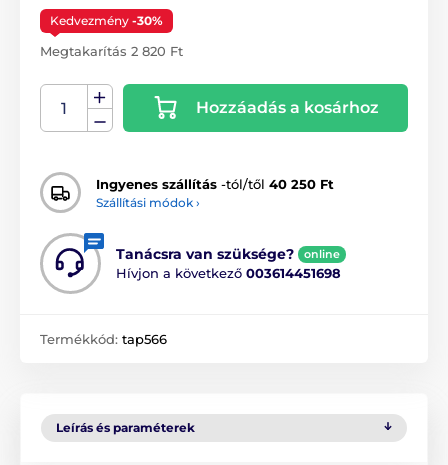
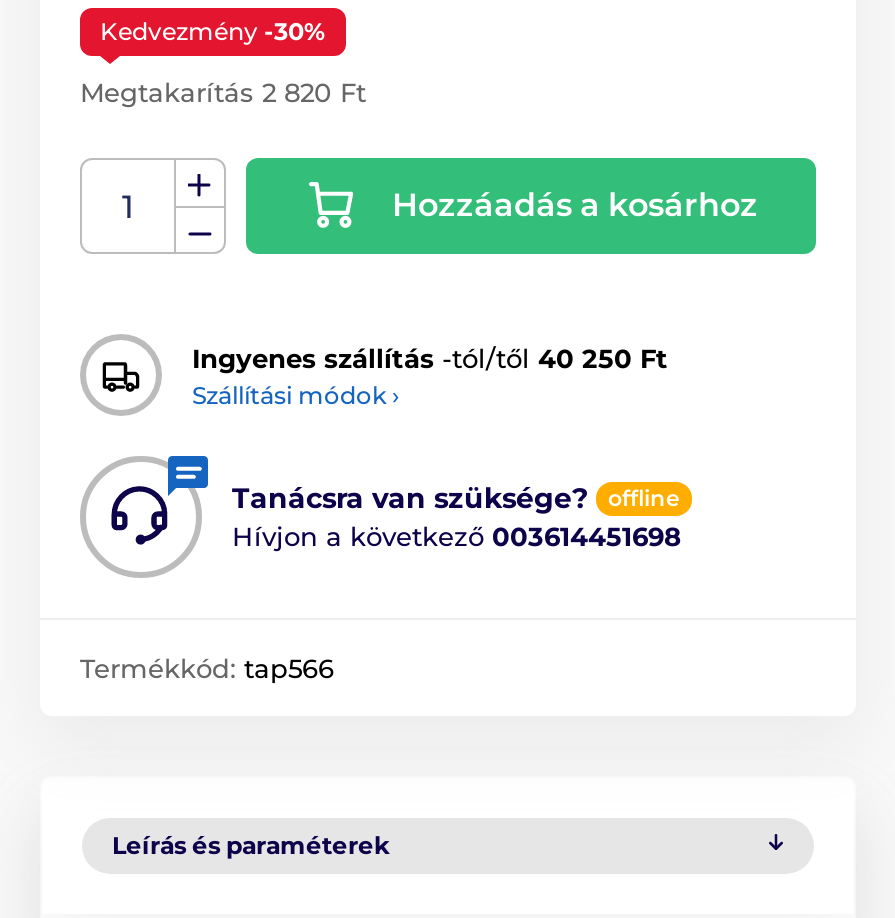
[304,247,340,261] online -> [608,484,680,512] offline

